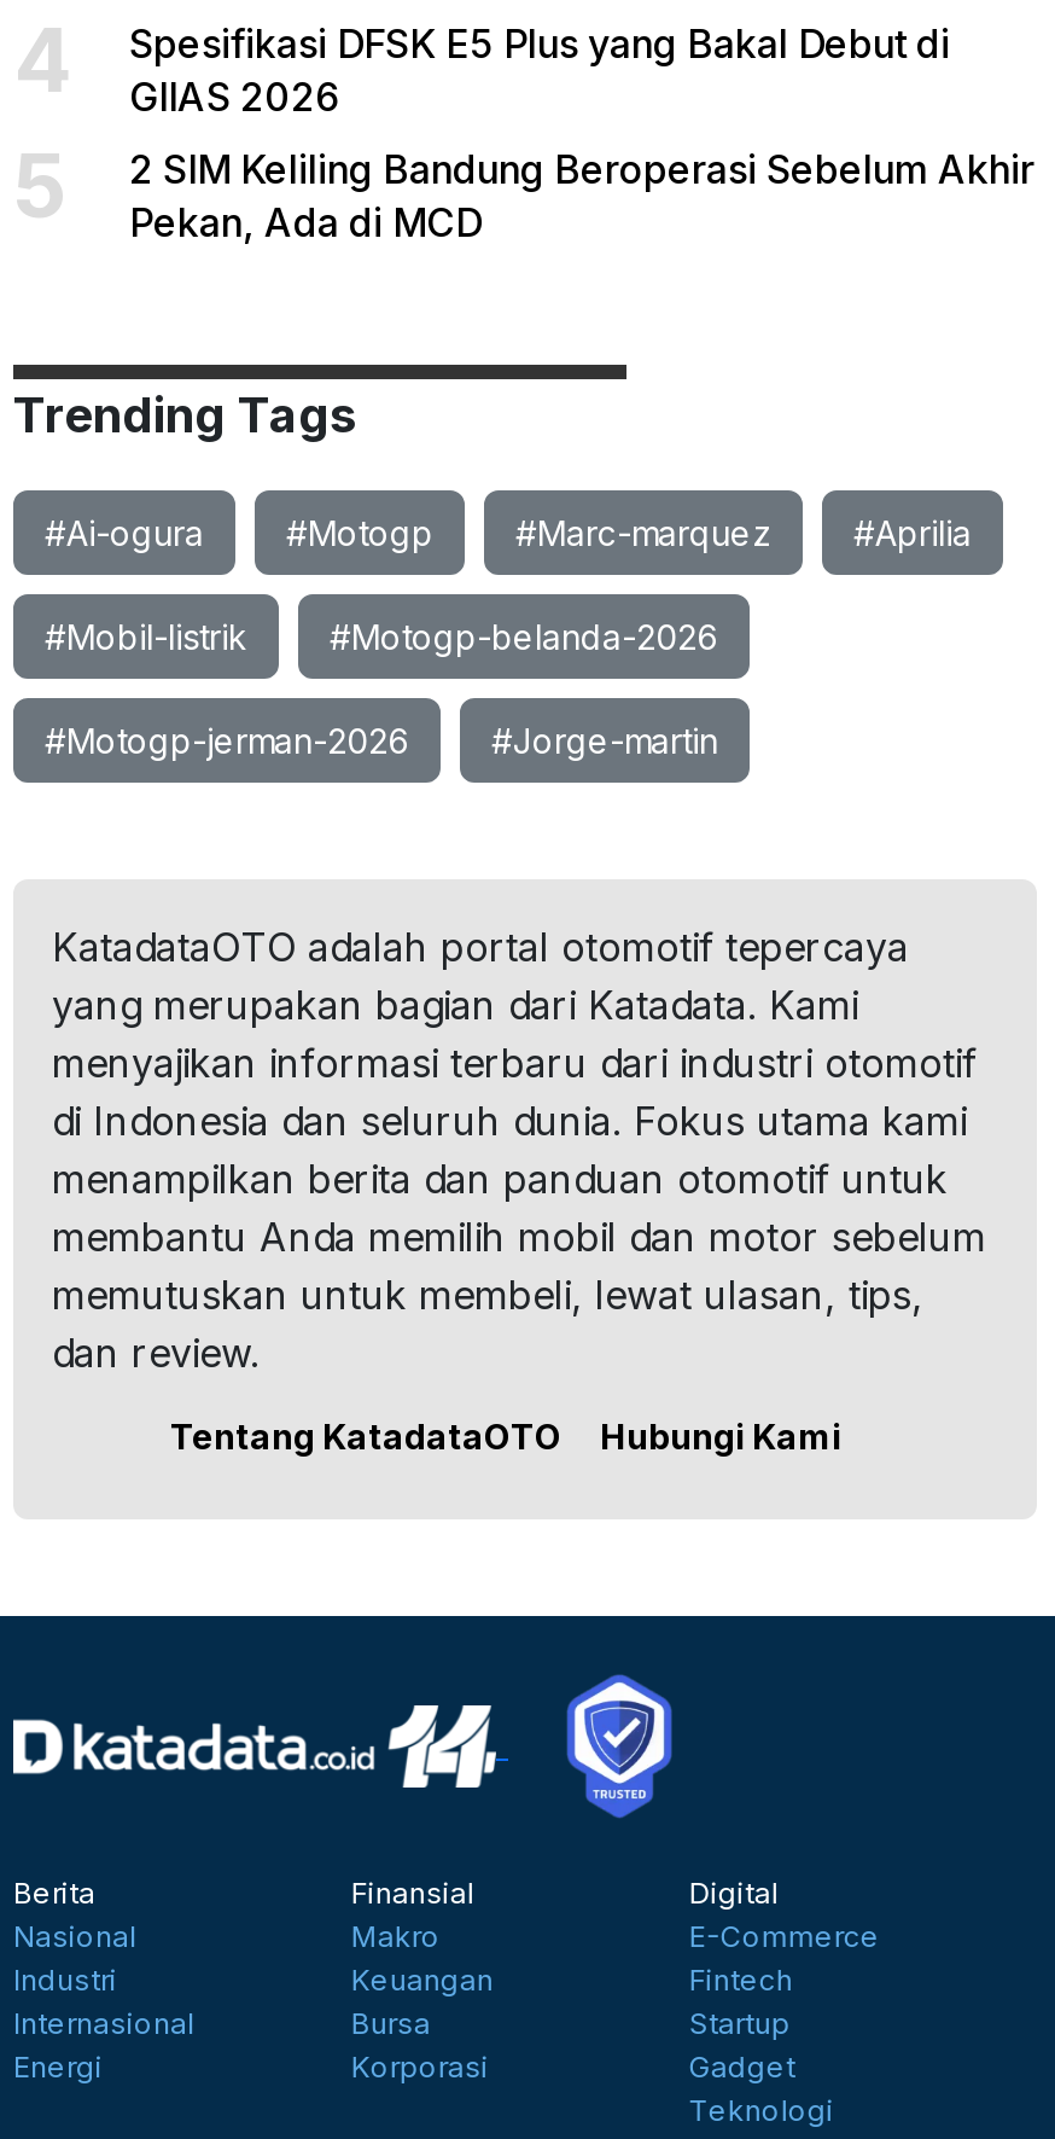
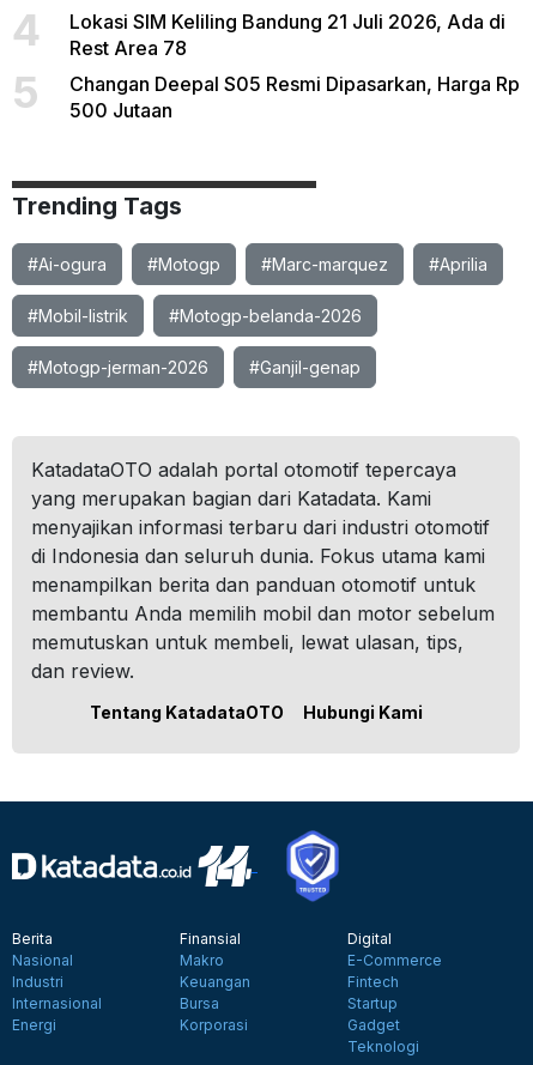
[129,19,950,121] Spesifikasi DFSK E5 Plus yang Bakal Debut di | GIIAS 2026 -> [69,10,505,60] Lokasi SIM Keliling Bandung 21 Juli 2026, Ada di | Rest Area 78
[129,145,1034,246] 2 SIM Keliling Bandung Beroperasi Sebelum Akhir | Pekan, Ada di MCD -> [69,72,520,122] Changan Deepal S05 Resmi Dipasarkan, Harga Rp | 500 Jutaan
[491,720,718,761] #Jorge-martin -> [249,357,361,377] #Ganjil-genap

